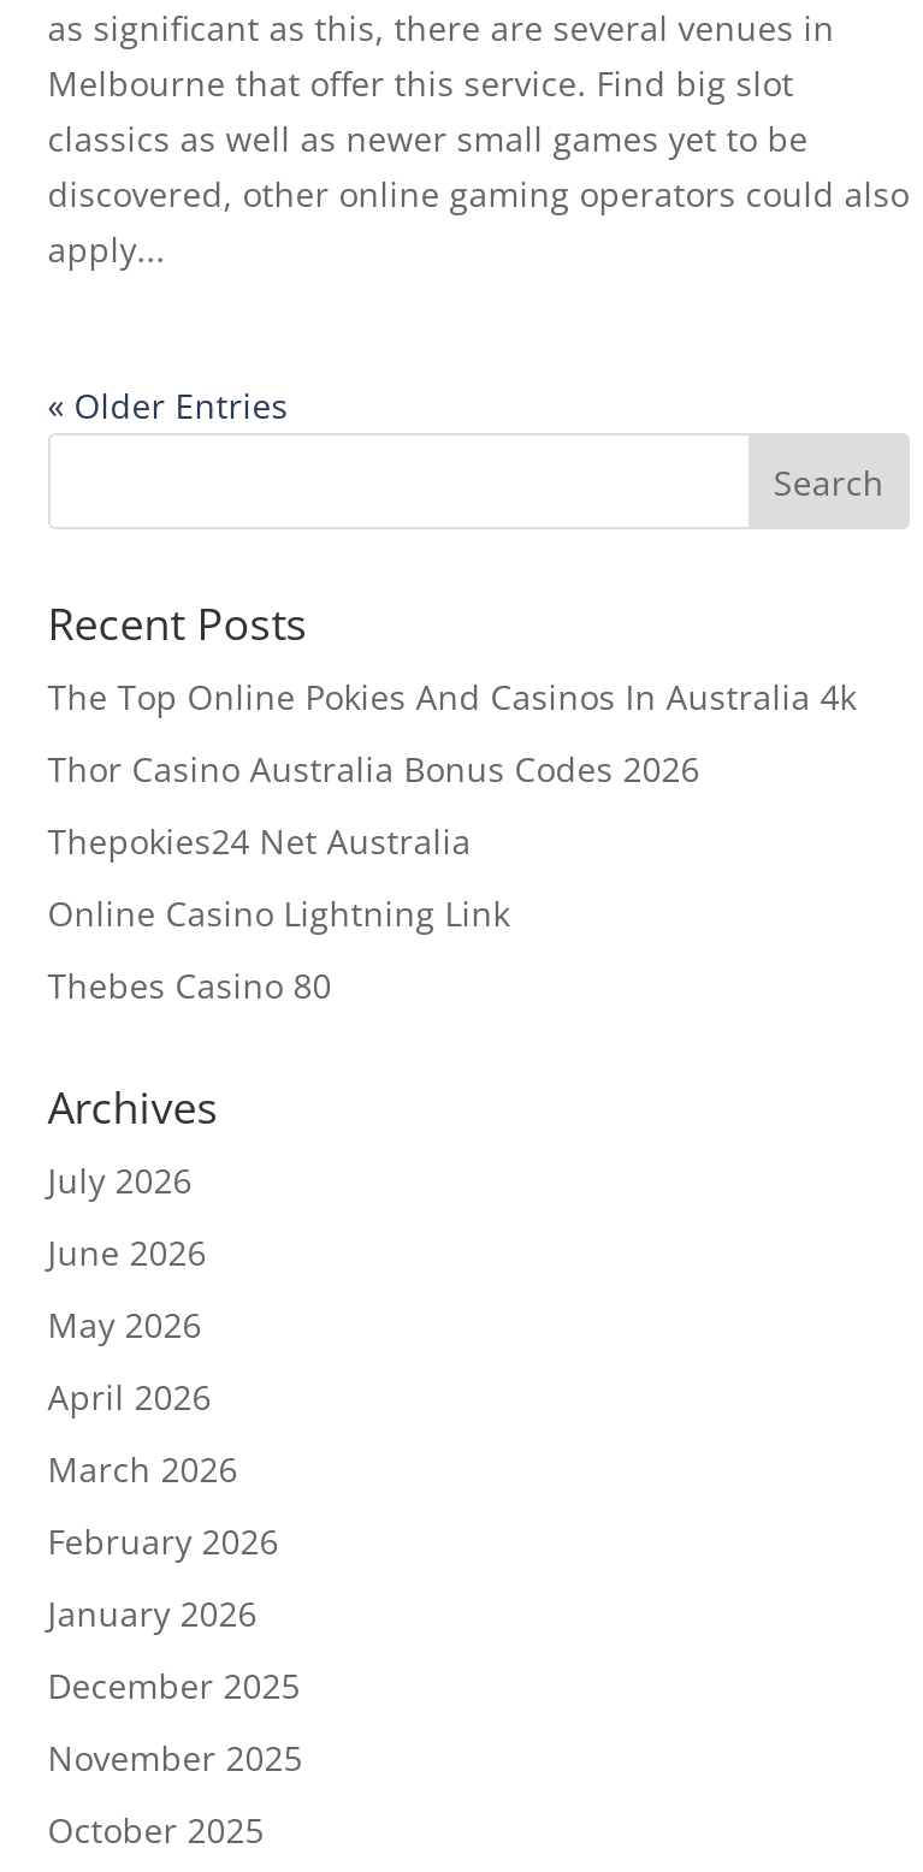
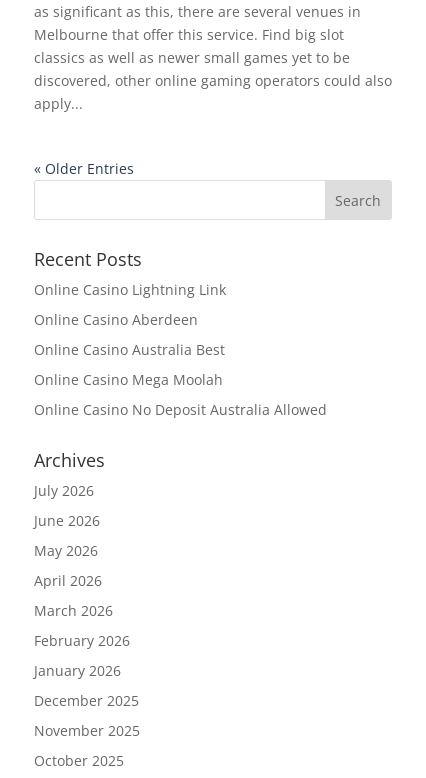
[48,674,856,864] The Top Online Pokies And Casinos In Australia 4k | Thor Casino Australia Bonus Codes 2026 | Thepokies24 Net Australia -> none
moved [48,890,510,936] -> [34,280,226,299]: Online Casino Lightning Link
[48,962,332,1008] Thebes Casino 80 -> [34,310,327,419] Online Casino Aberdeen | Online Casino Australia Best | Online Casino Mega Moolah | Online Casino No Deposit Australia Allowed

